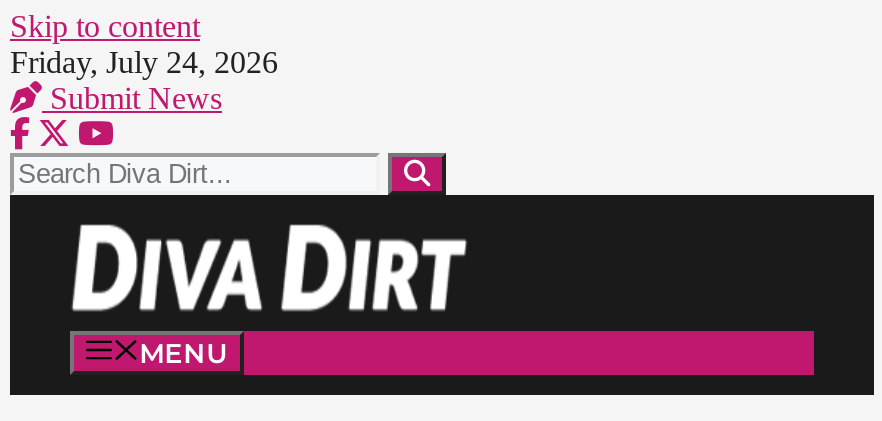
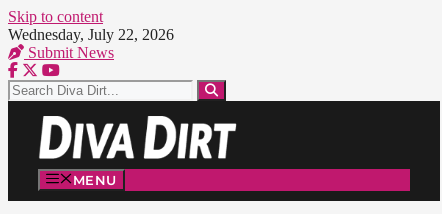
[10,45,278,79] Friday, July 24, 2026 -> [8,26,174,43] Wednesday, July 22, 2026

